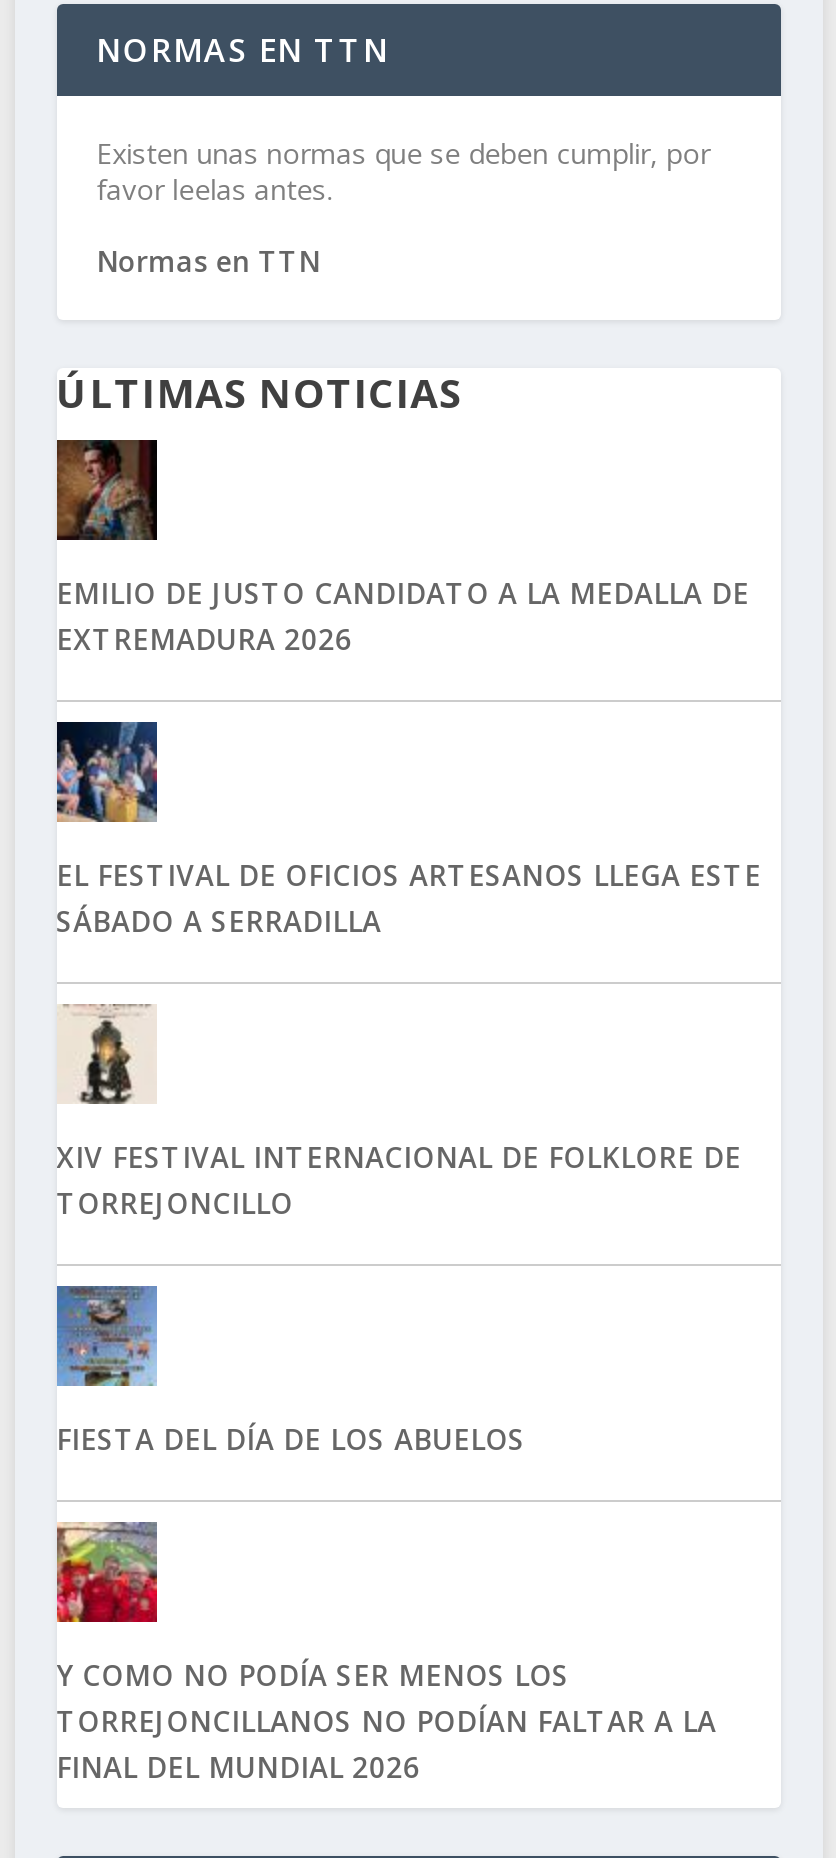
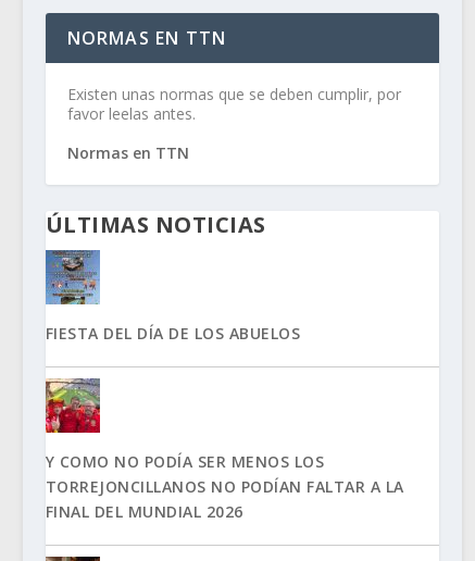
[55,438,749,658] [image] | EMILIO DE JUSTO CANDIDATO A LA MEDALLA DE | EXTREMADURA 2026 -> none
[55,720,761,940] [image] | EL FESTIVAL DE OFICIOS ARTESANOS LLEGA ESTE | SÁBADO A SERRADILLA -> none
[56,1004,741,1222] [image] | XIV FESTIVAL INTERNACIONAL DE FOLKLORE DE | TORREJONCILLO -> none

